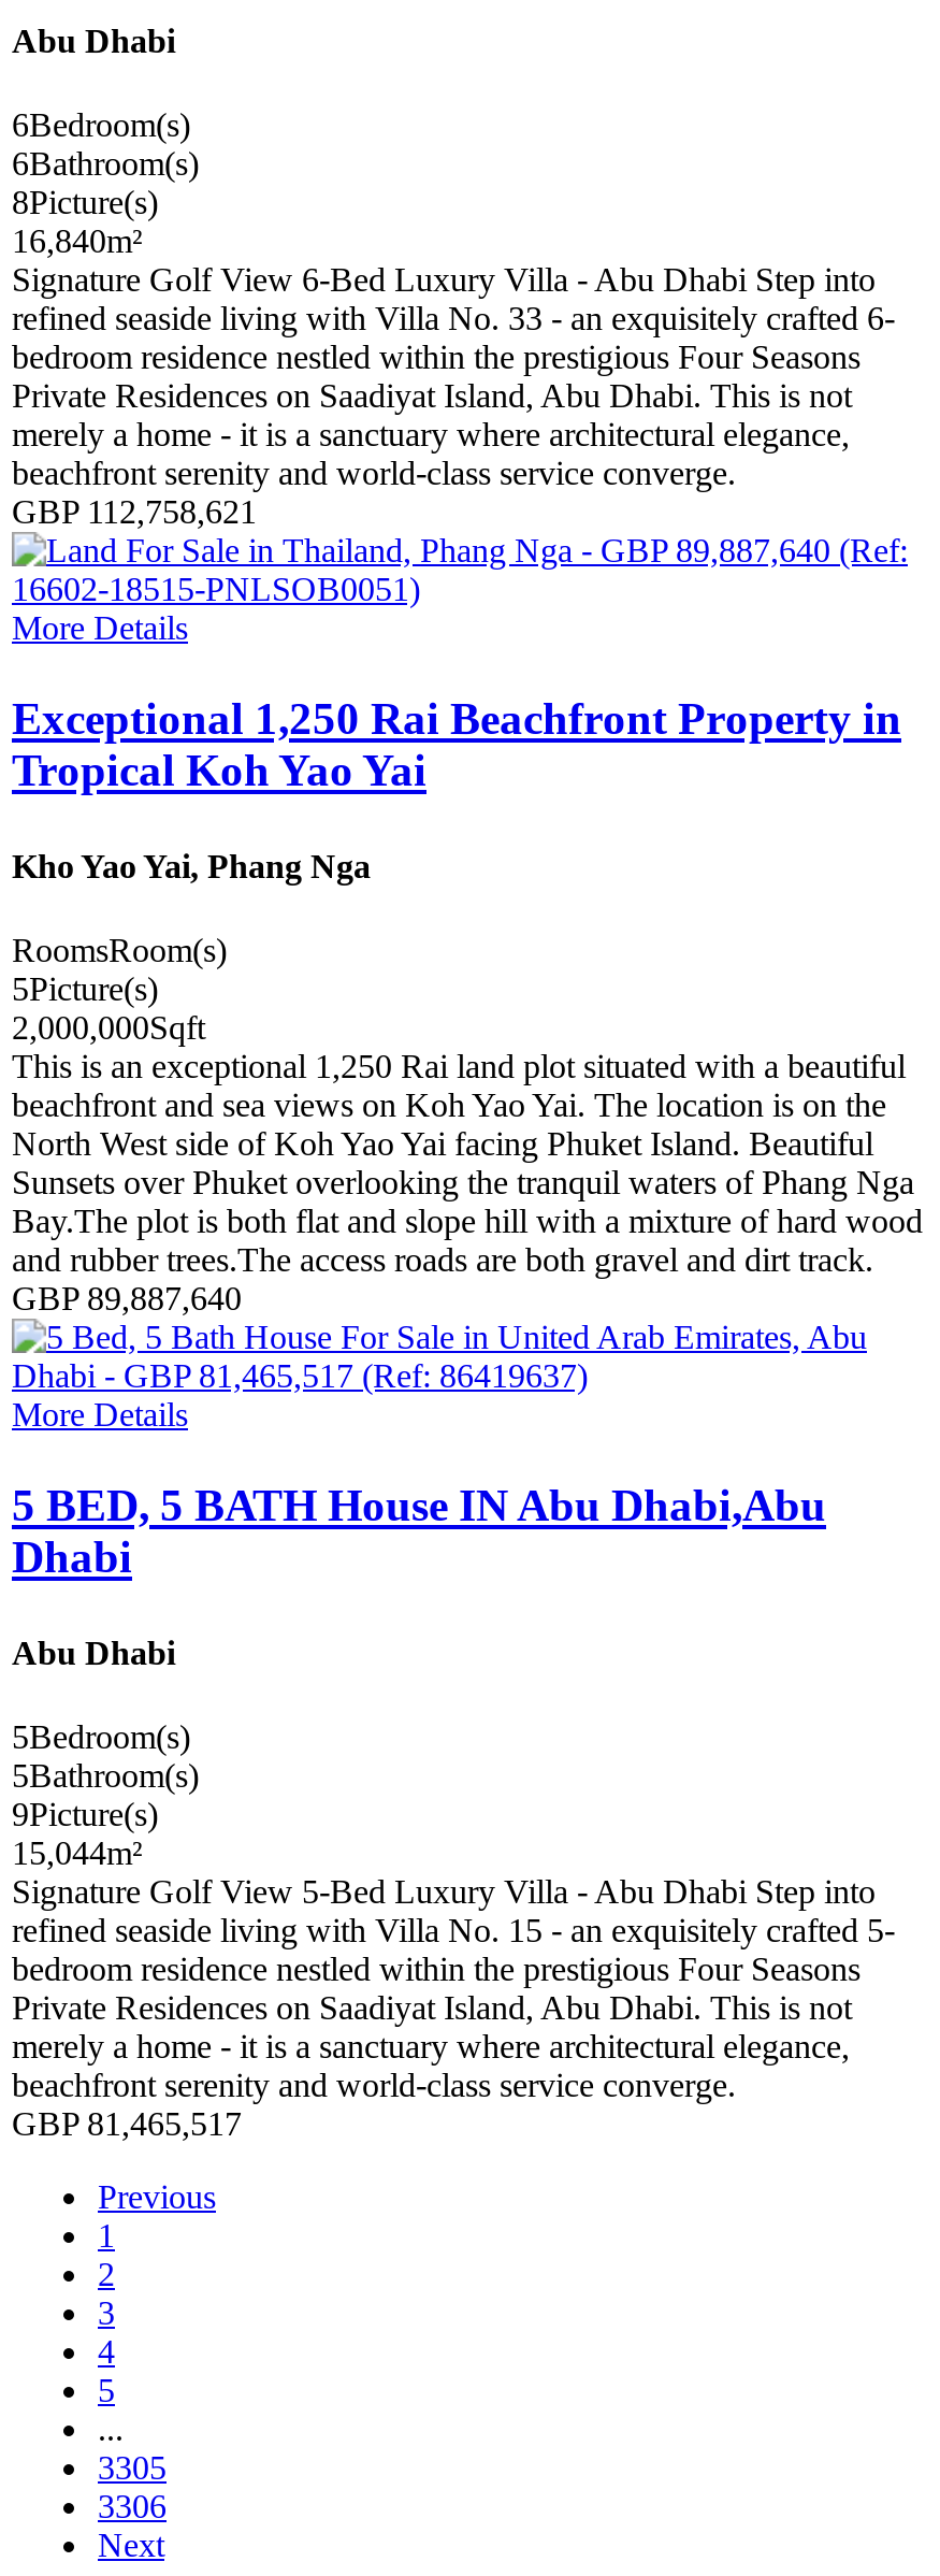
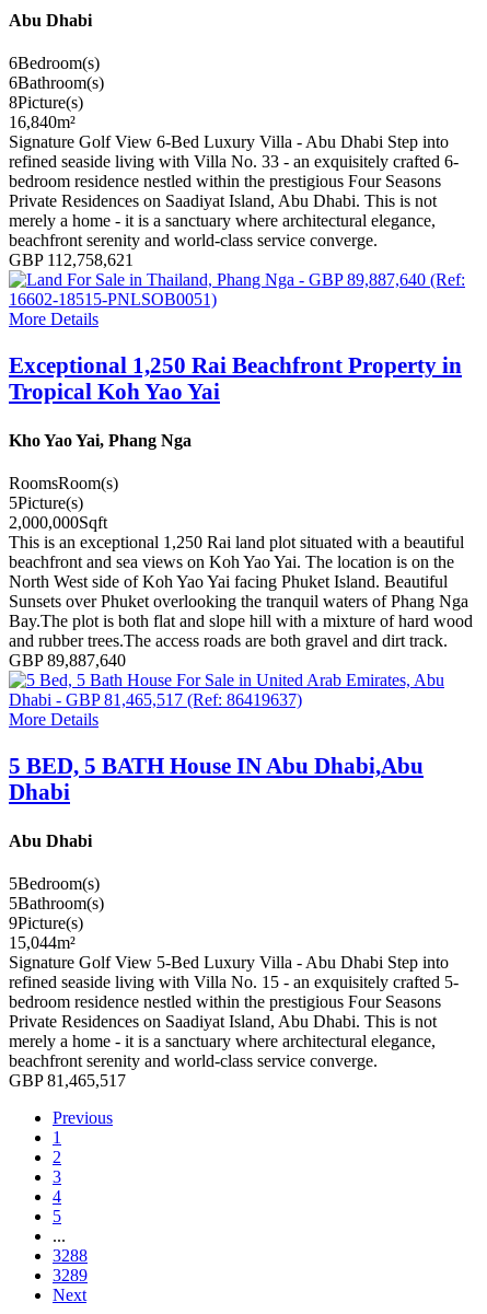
[98,2449,167,2486] 3305 -> [53,1246,88,1265] 3288
[98,2488,167,2524] 3306 -> [53,1266,88,1284] 3289

